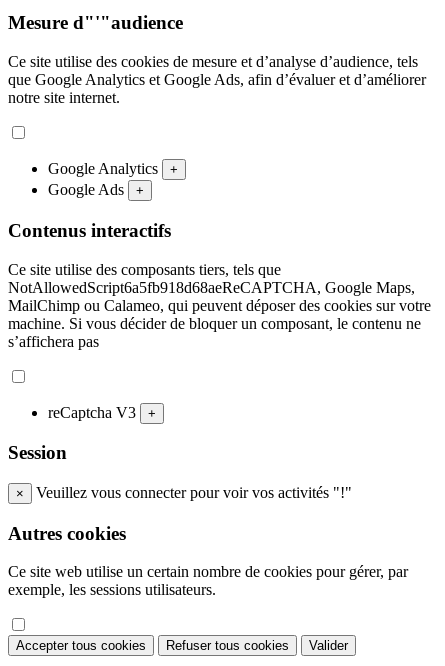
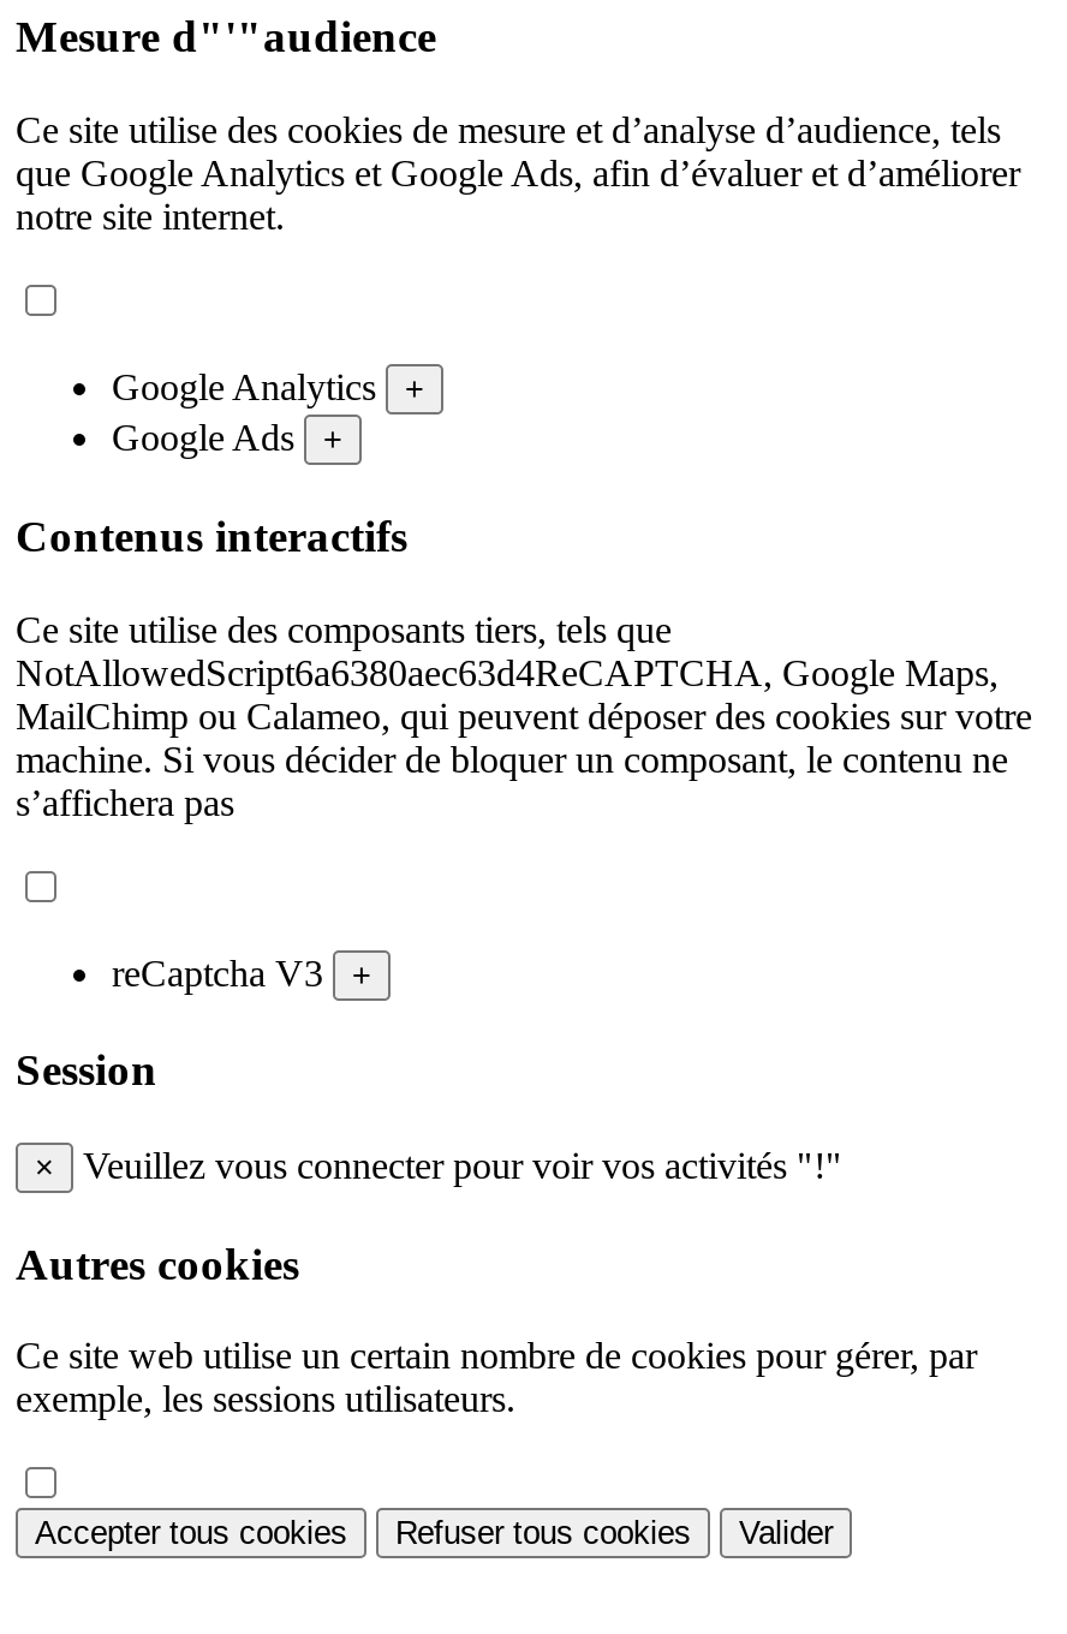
[8,278,415,295] NotAllowedScript6a5fb918d68aeReCAPTCHA, Google Maps, -> [16,651,999,692] NotAllowedScript6a6380aec63d4ReCAPTCHA, Google Maps,

